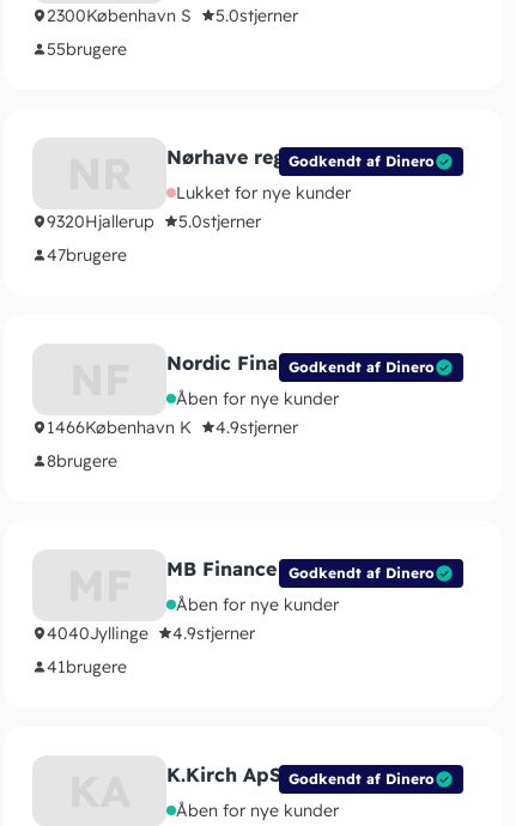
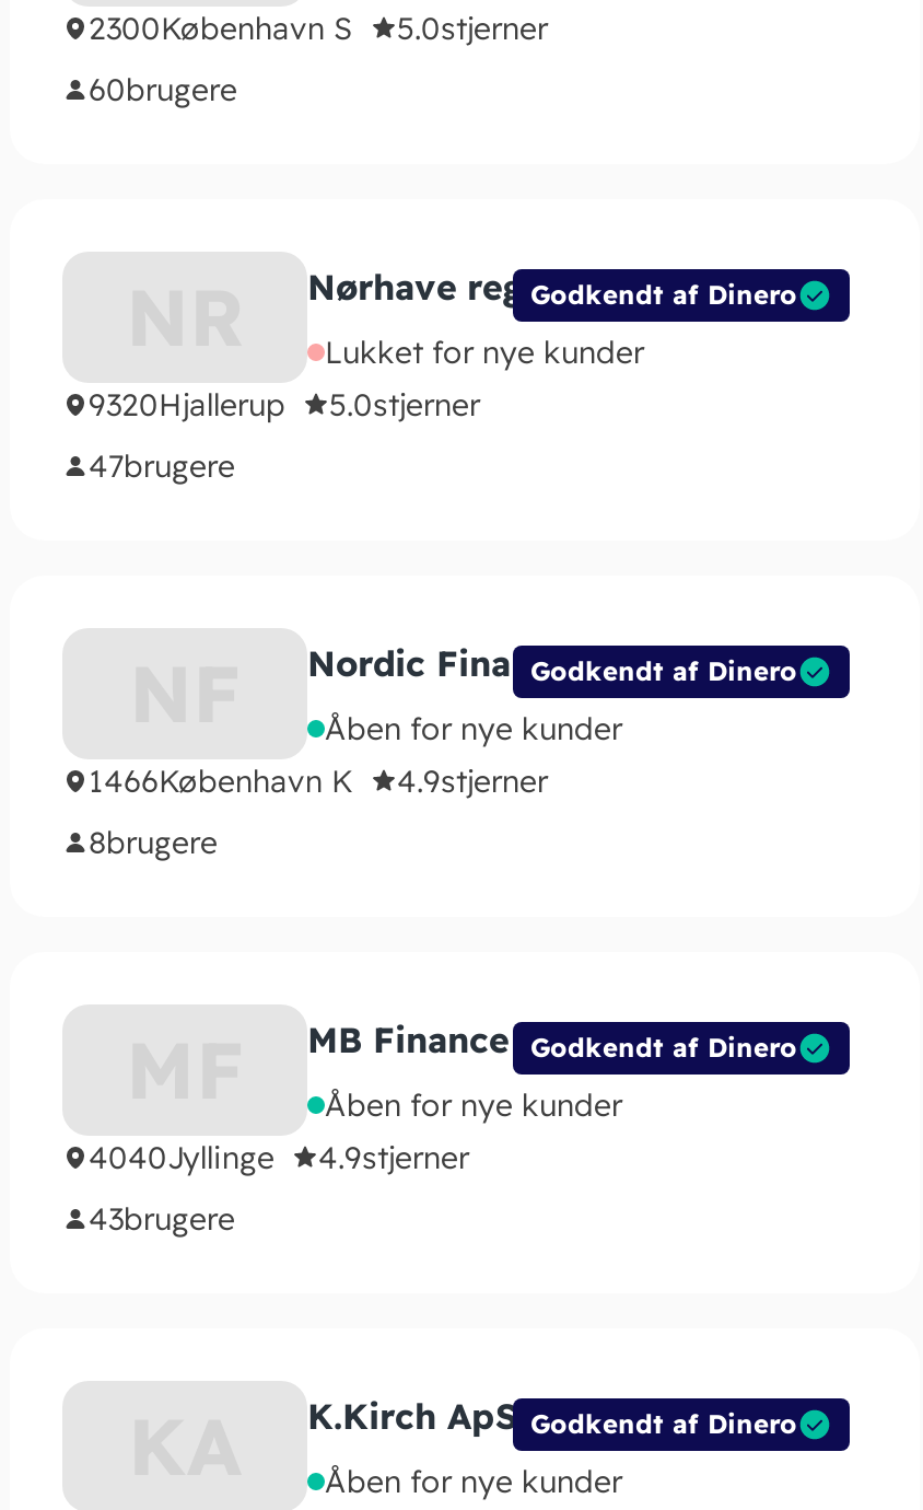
[47,39,127,60] 55brugere -> [89,71,237,110] 60brugere
[47,656,127,678] 41brugere -> [89,1200,235,1239] 43brugere

